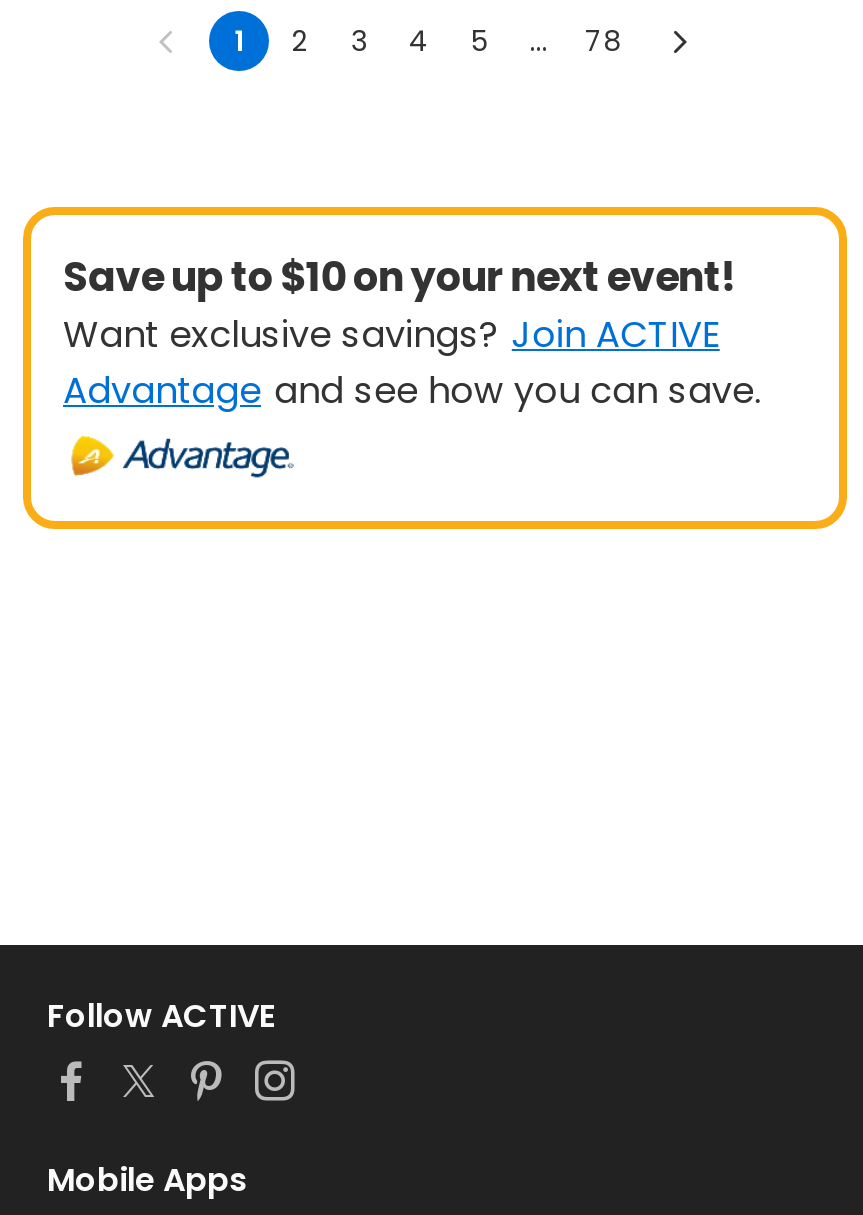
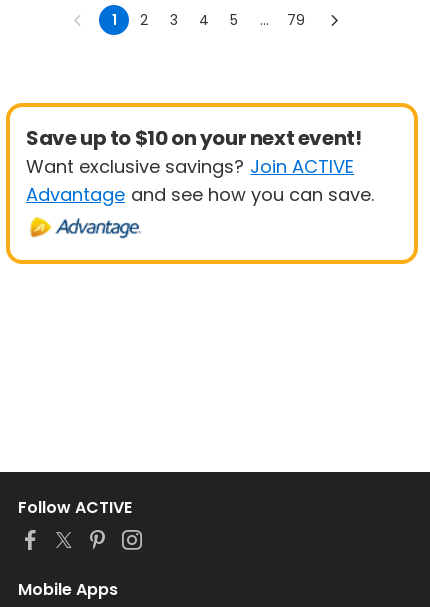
[585,21,621,61] 78 -> [287,10,305,30] 79

